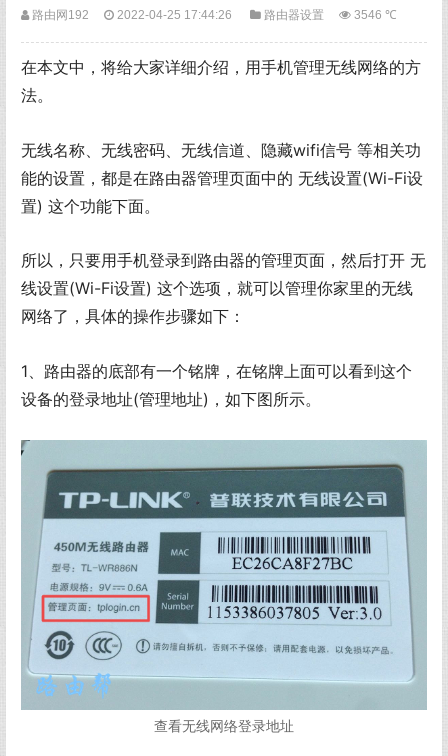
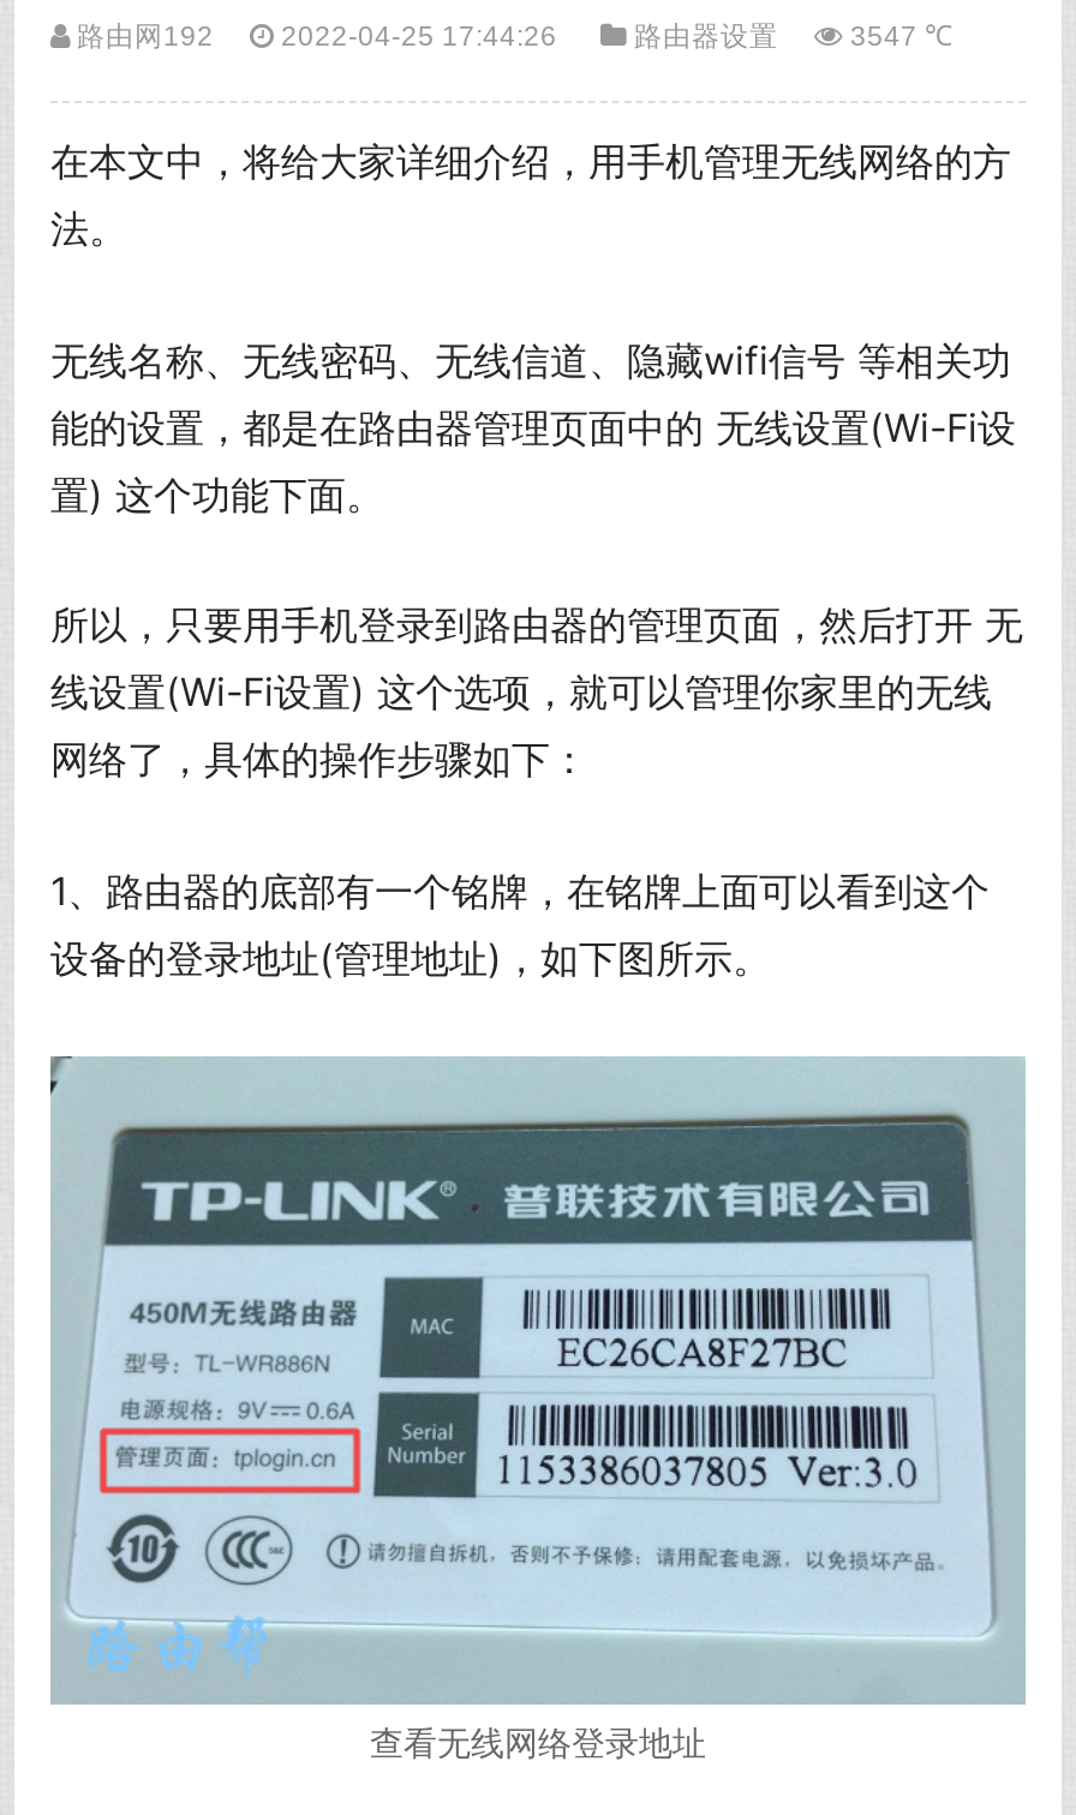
[351,8,397,21] 3546 ℃ -> [843,19,954,50] 3547 ℃

